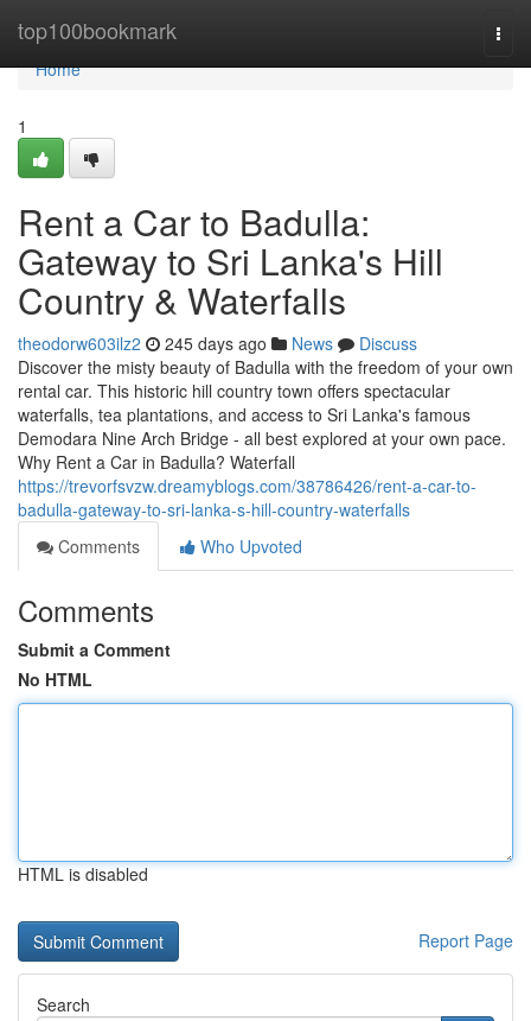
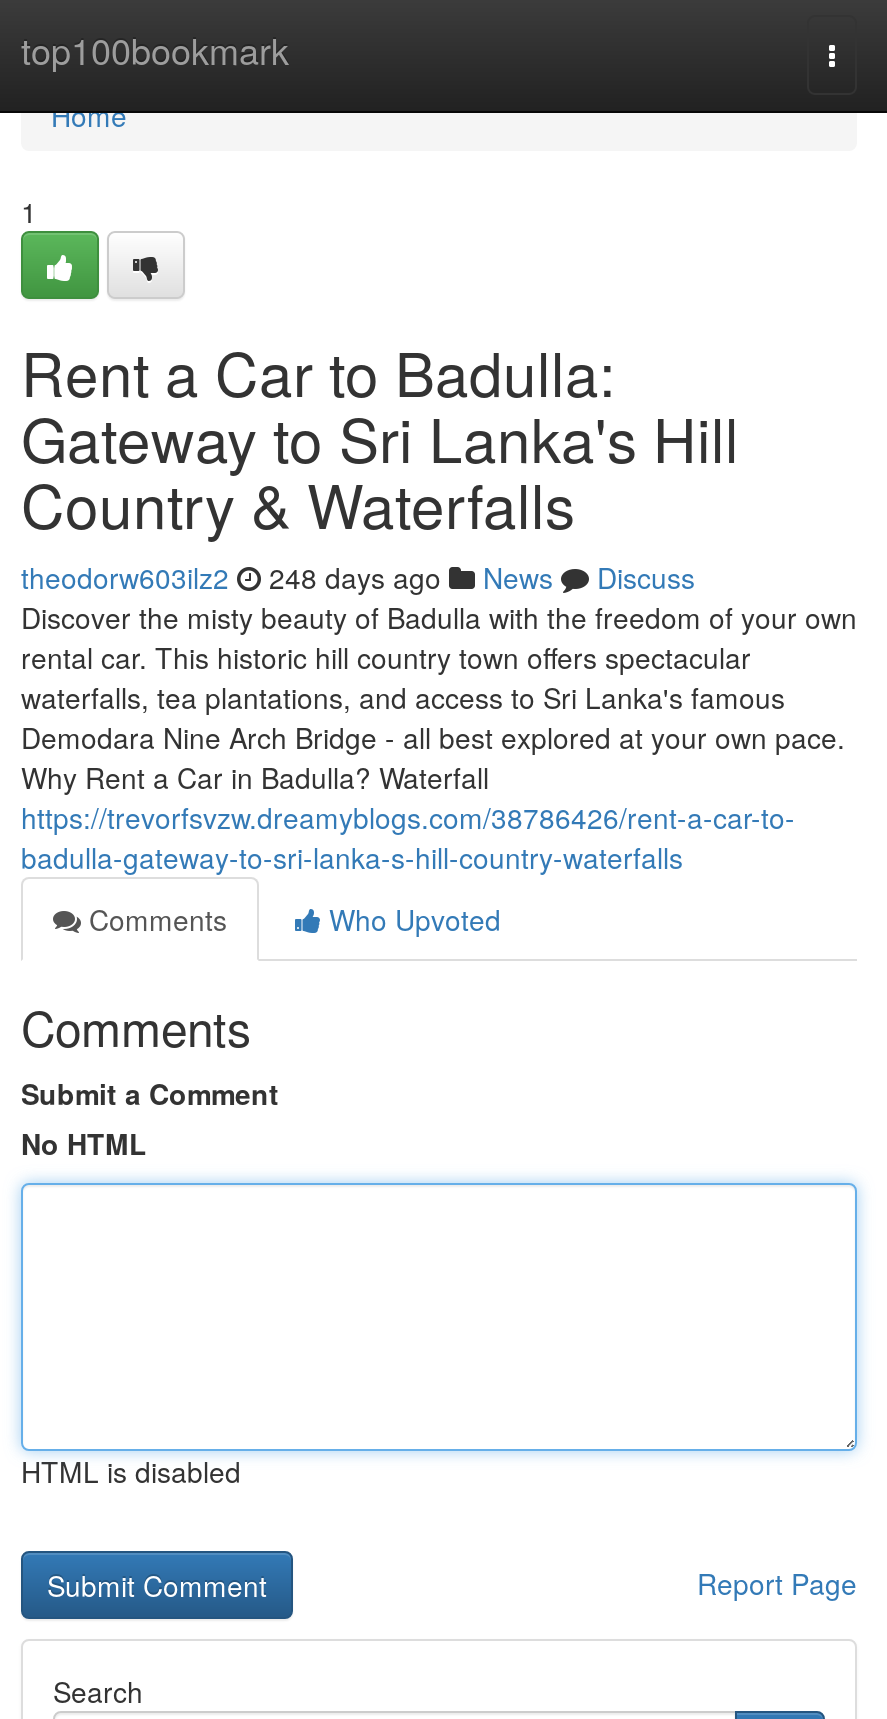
[18,331,417,355] theodorw603ilz2 245 days ago News Discuss -> [21,557,695,597] theodorw603ilz2 248 days ago News Discuss

